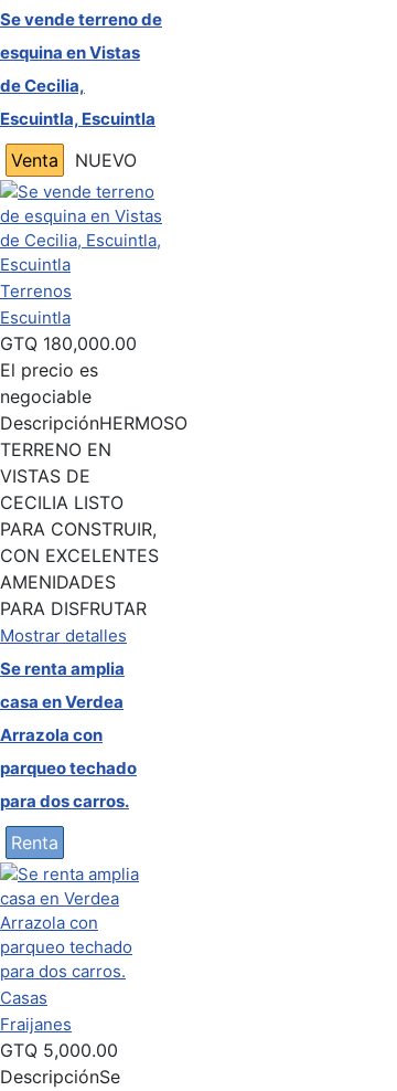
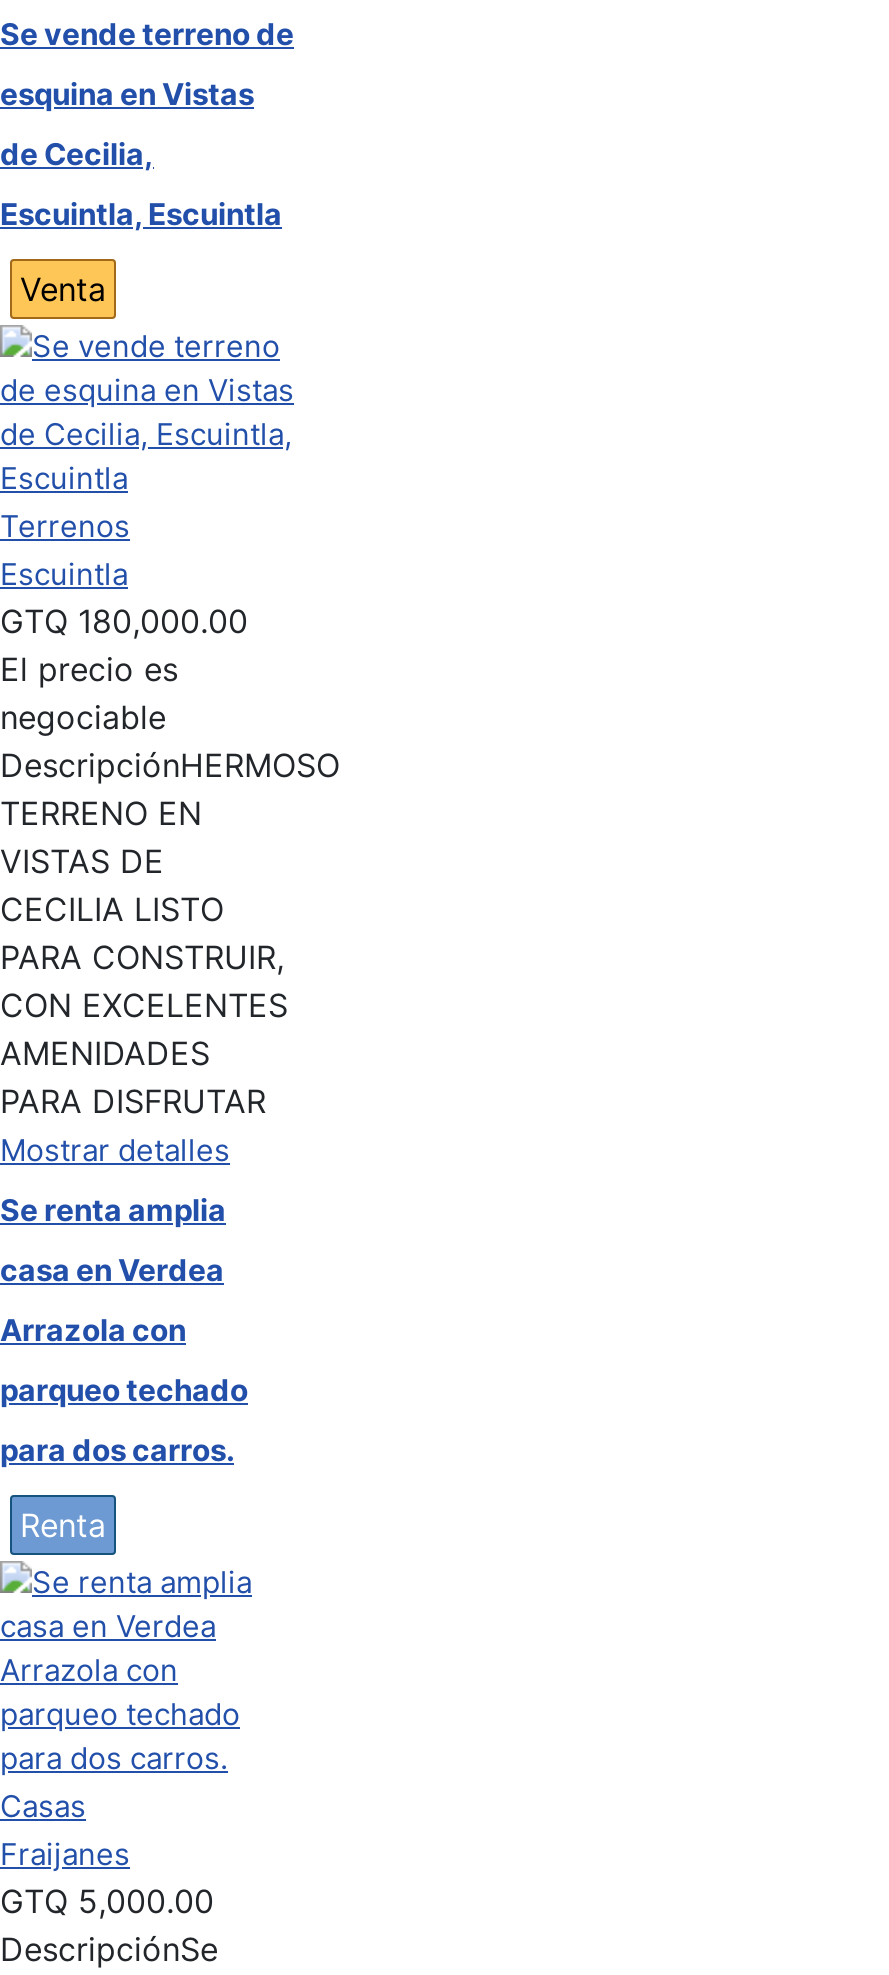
[75,149,137,171] NUEVO -> none

